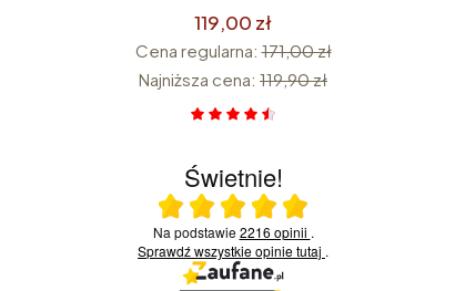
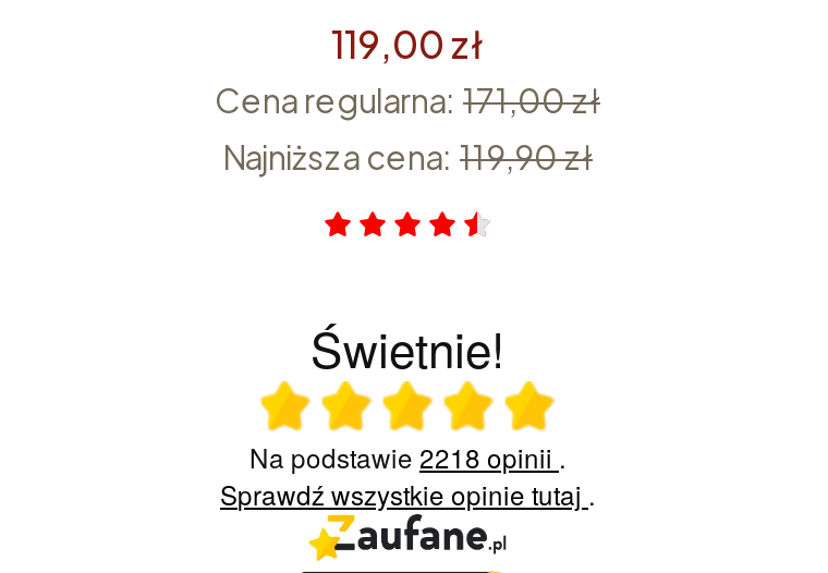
[163,223,314,241] Na podstawie 2216 opinii. -> [269,438,565,475] Na podstawie 2218 opinii.

